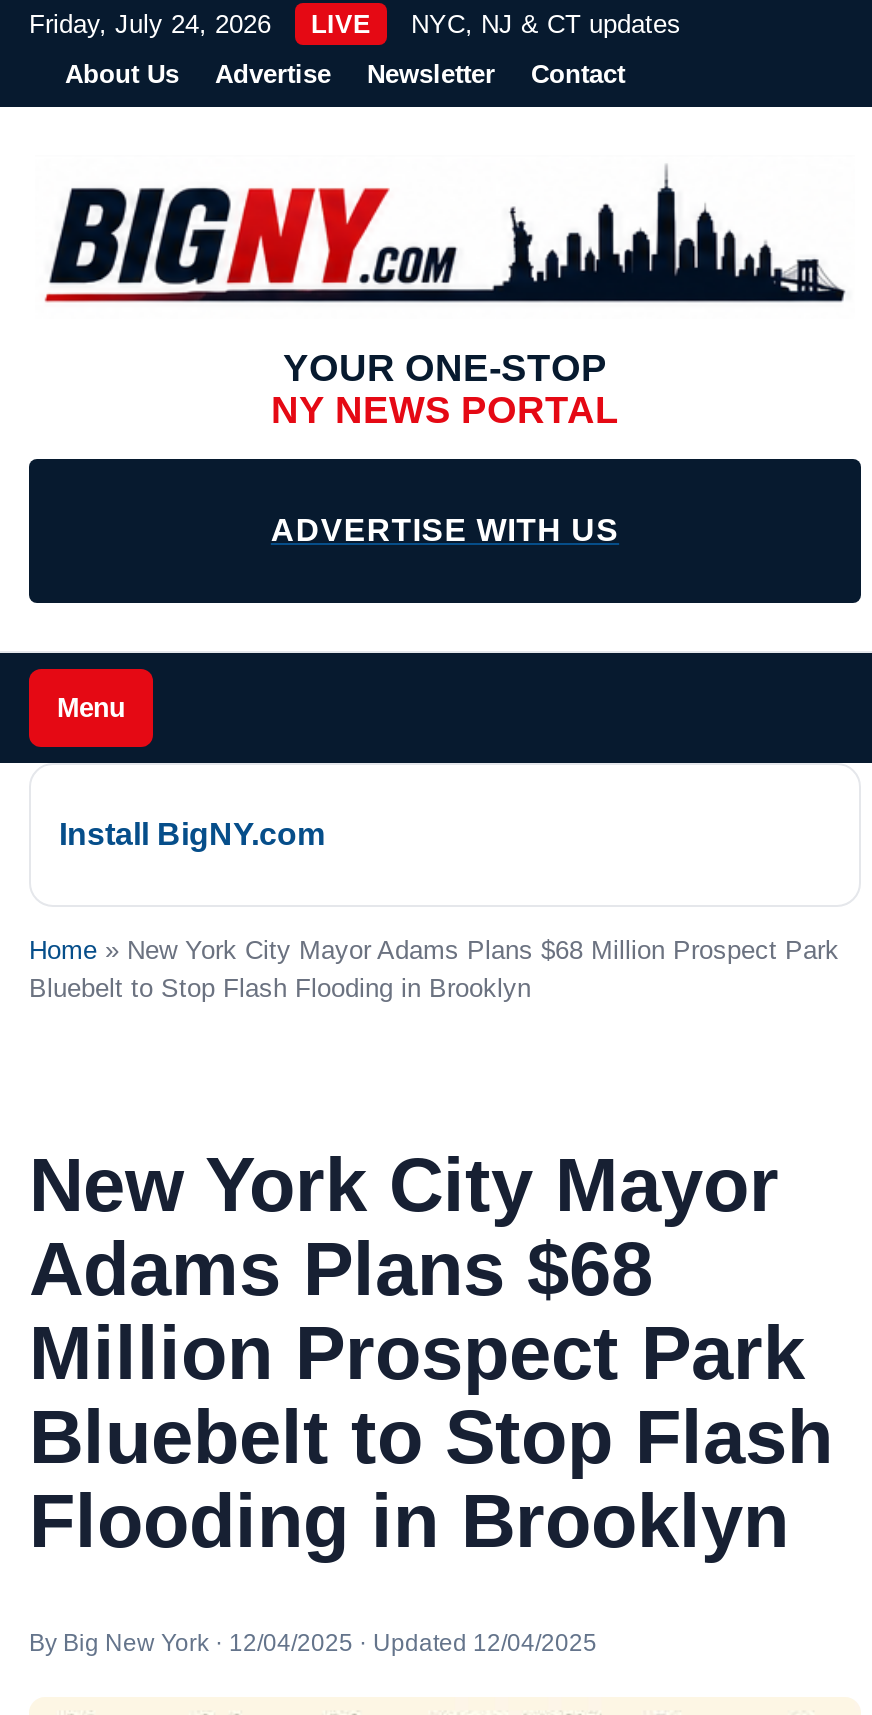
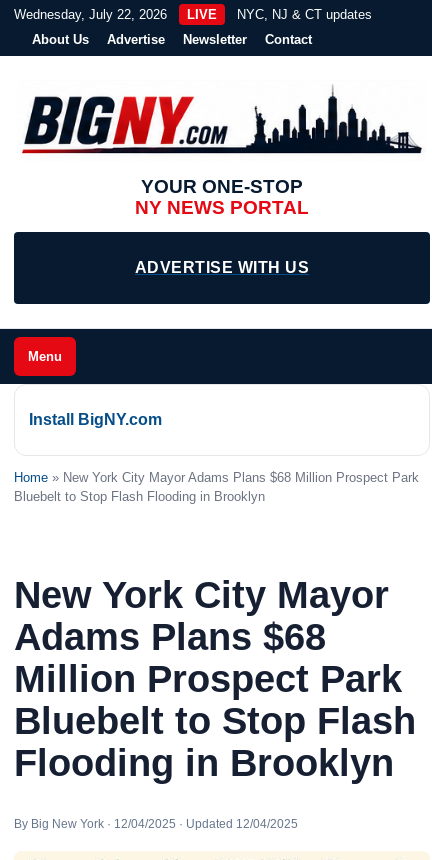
[29,9,279,39] Friday, July 24, 2026 -> [14,7,171,22] Wednesday, July 22, 2026

